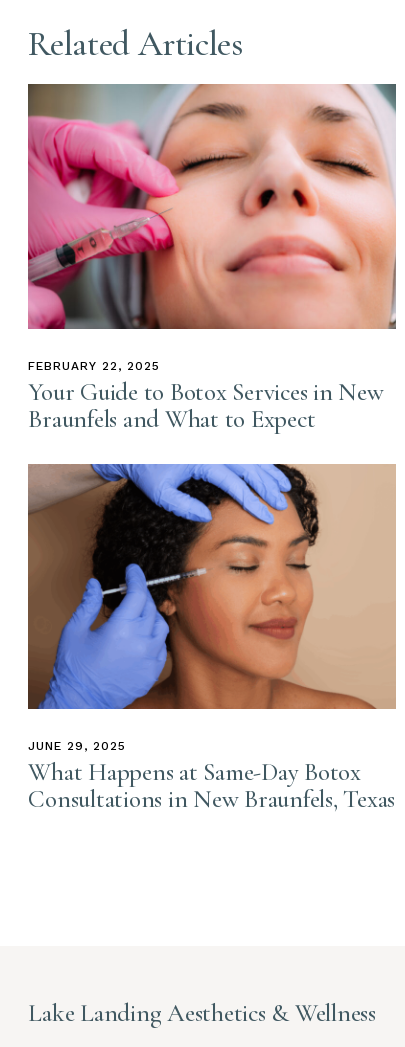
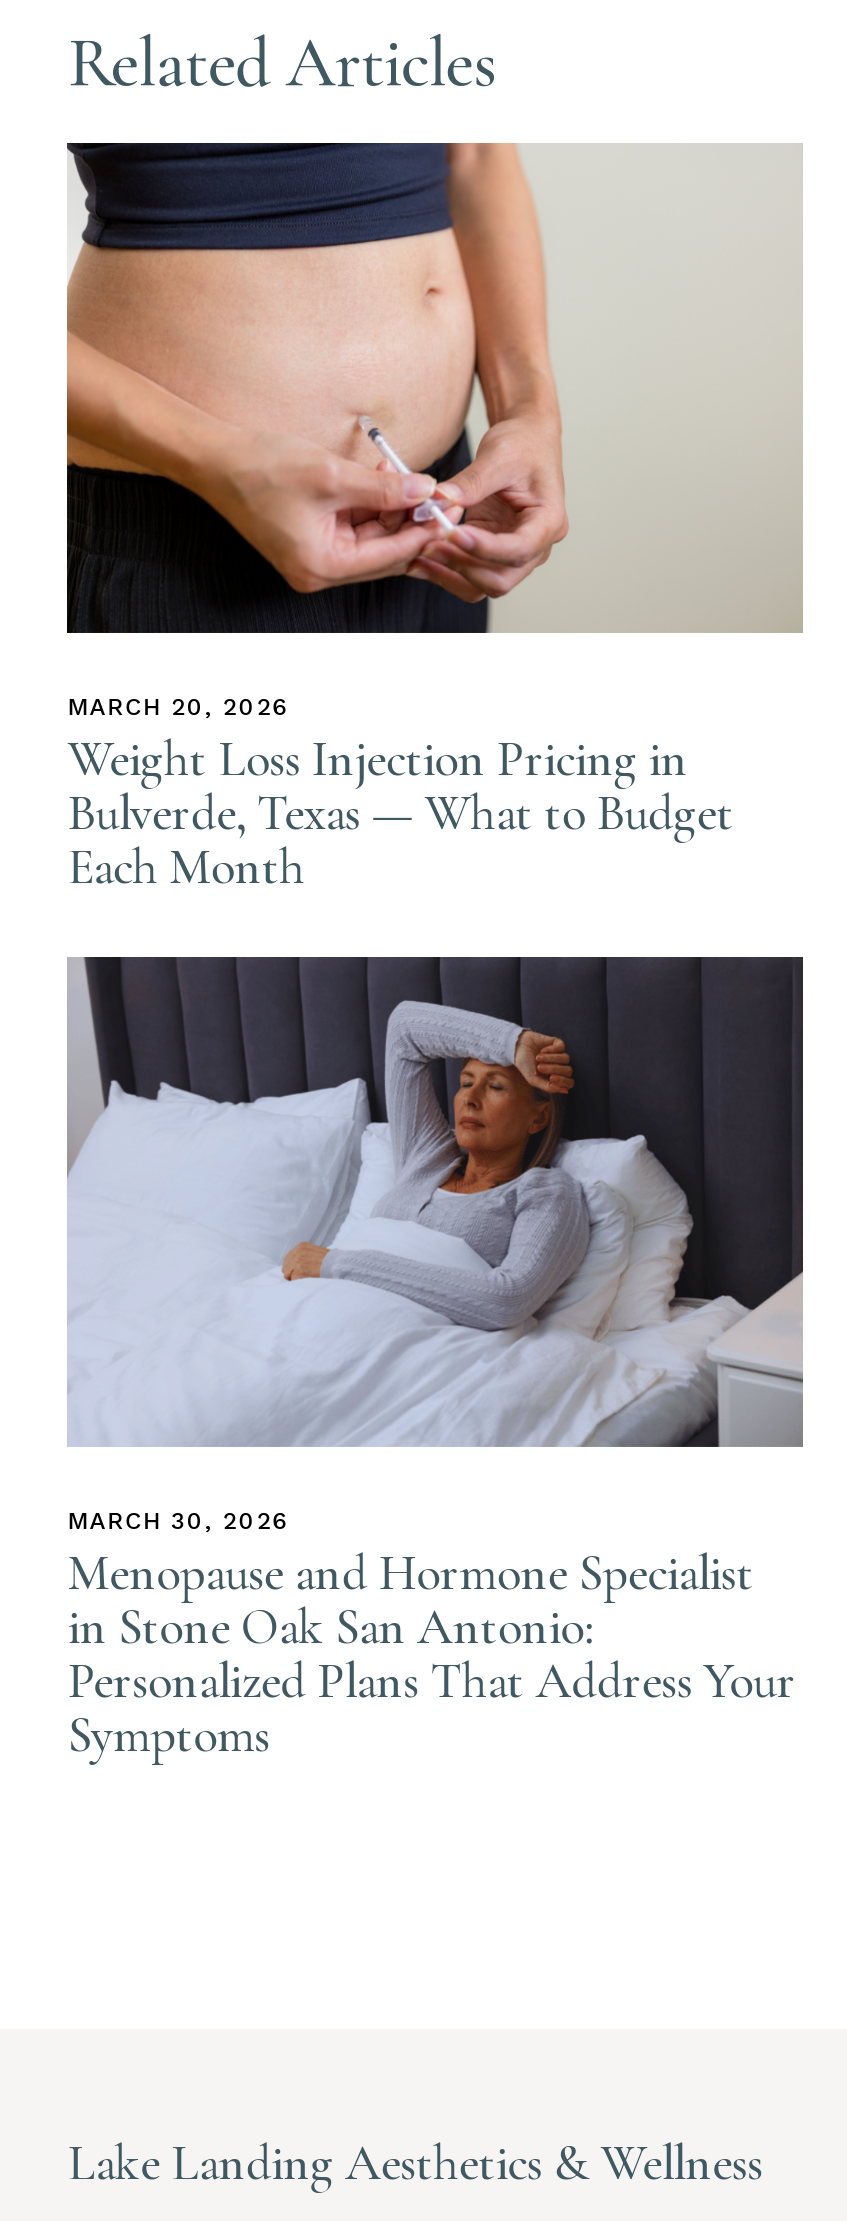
[27,83,396,434] [image] | FEBRUARY 22, 2025 | Your Guide to Botox Services in New | Braunfels and What to Expect -> [65,141,801,897] [image] | MARCH 20, 2026 | Weight Loss Injection Pricing in | Bulverde, Texas — What to Budget | Each Month
[27,463,396,814] [image] | JUNE 29, 2025 | What Happens at Same-Day Botox | Consultations in New Braunfels, Texas -> [67,965,805,1765] [image] | MARCH 30, 2026 | Menopause and Hormone Specialist | in Stone Oak San Antonio: | Personalized Plans That Address Your | Symptoms

